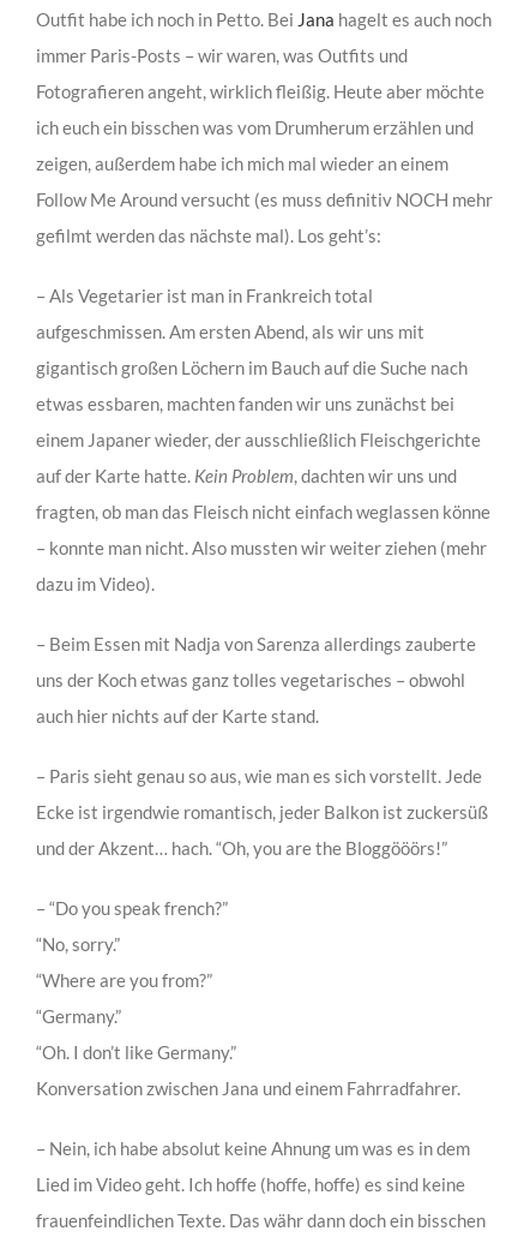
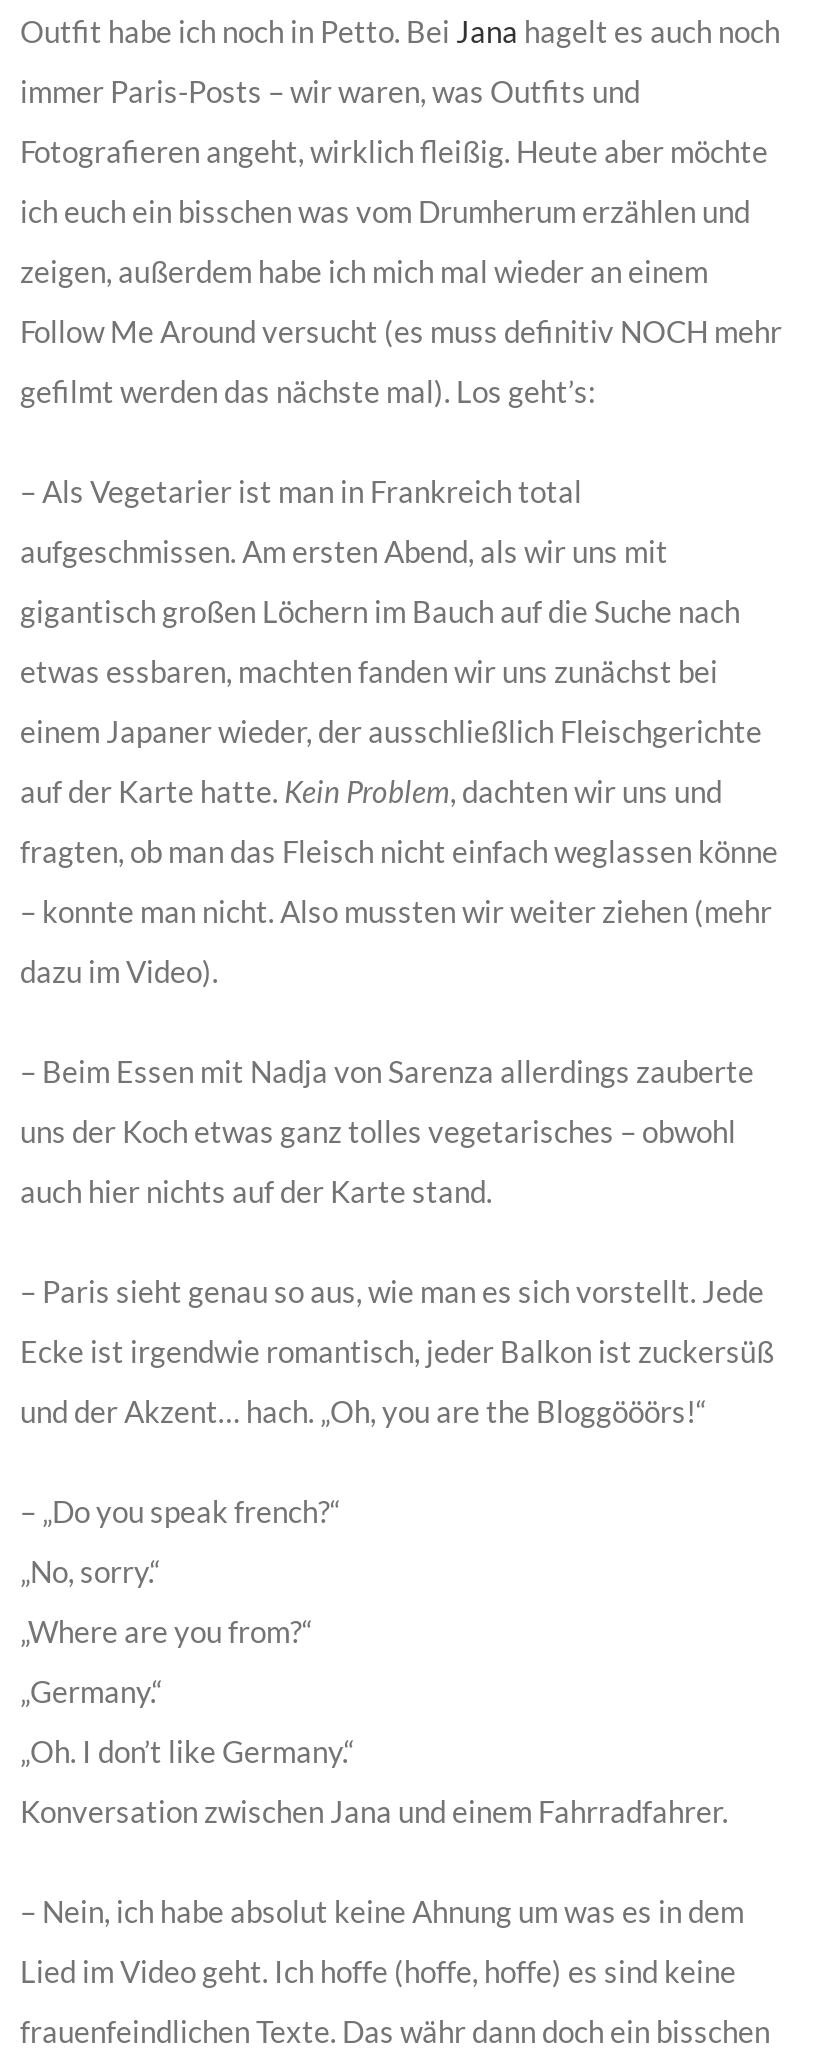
[36,837,447,859] und der Akzent… hach. “Oh, you are the Bloggööörs!” -> [20,1392,706,1428] und der Akzent… hach. „Oh, you are the Bloggööörs!“
[36,897,228,919] – “Do you speak french?” -> [20,1492,340,1528] – „Do you speak french?“
[36,933,120,955] “No, sorry.” -> [20,1552,160,1588] „No, sorry.“
[36,969,212,991] “Where are you from?” -> [20,1612,312,1648] „Where are you from?“
[36,1005,121,1027] “Germany.” -> [20,1672,162,1708] „Germany.“
[36,1041,236,1063] “Oh. I don’t like Germany.” -> [20,1732,354,1768] „Oh. I don’t like Germany.“

